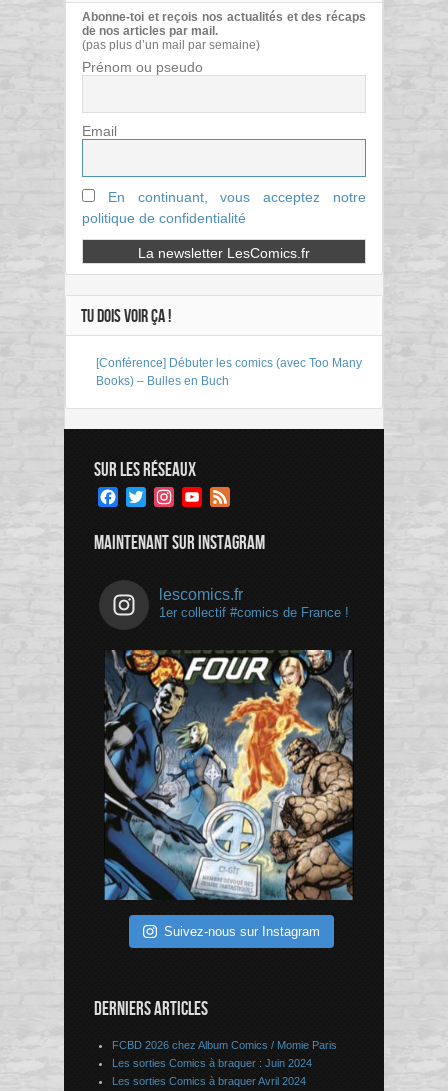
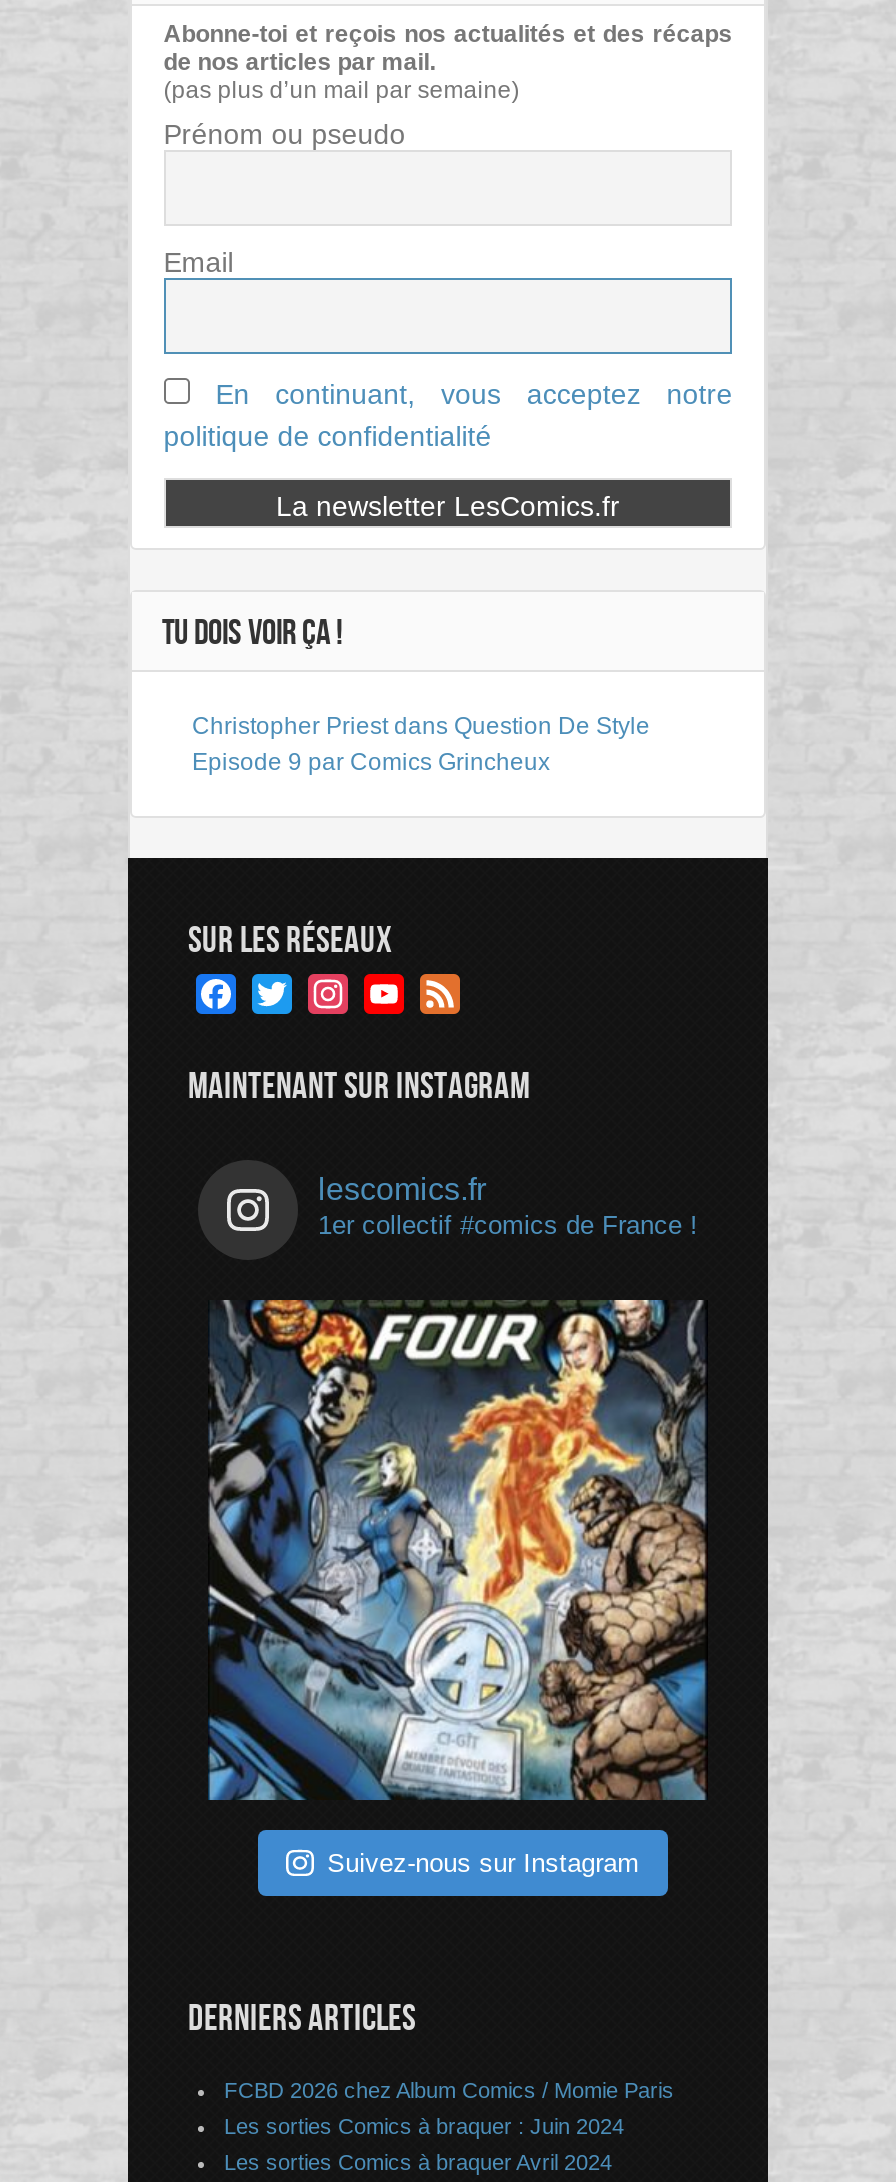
[96,356,362,388] [Conférence] Débuter les comics (avec Too Many | Books) – Bulles en Buch -> [192,713,650,777] Christopher Priest dans Question De Style | Episode 9 par Comics Grincheux

